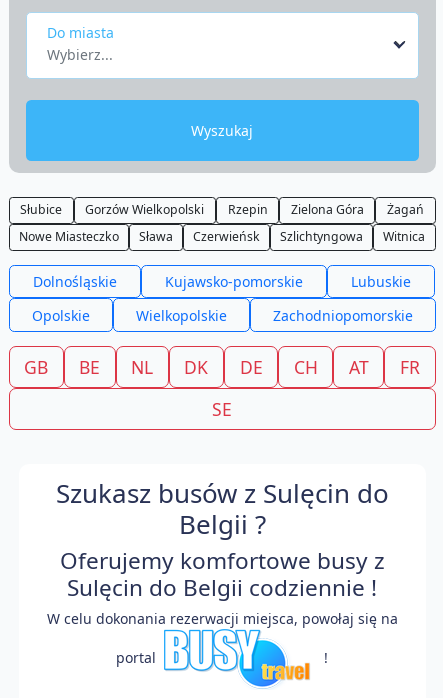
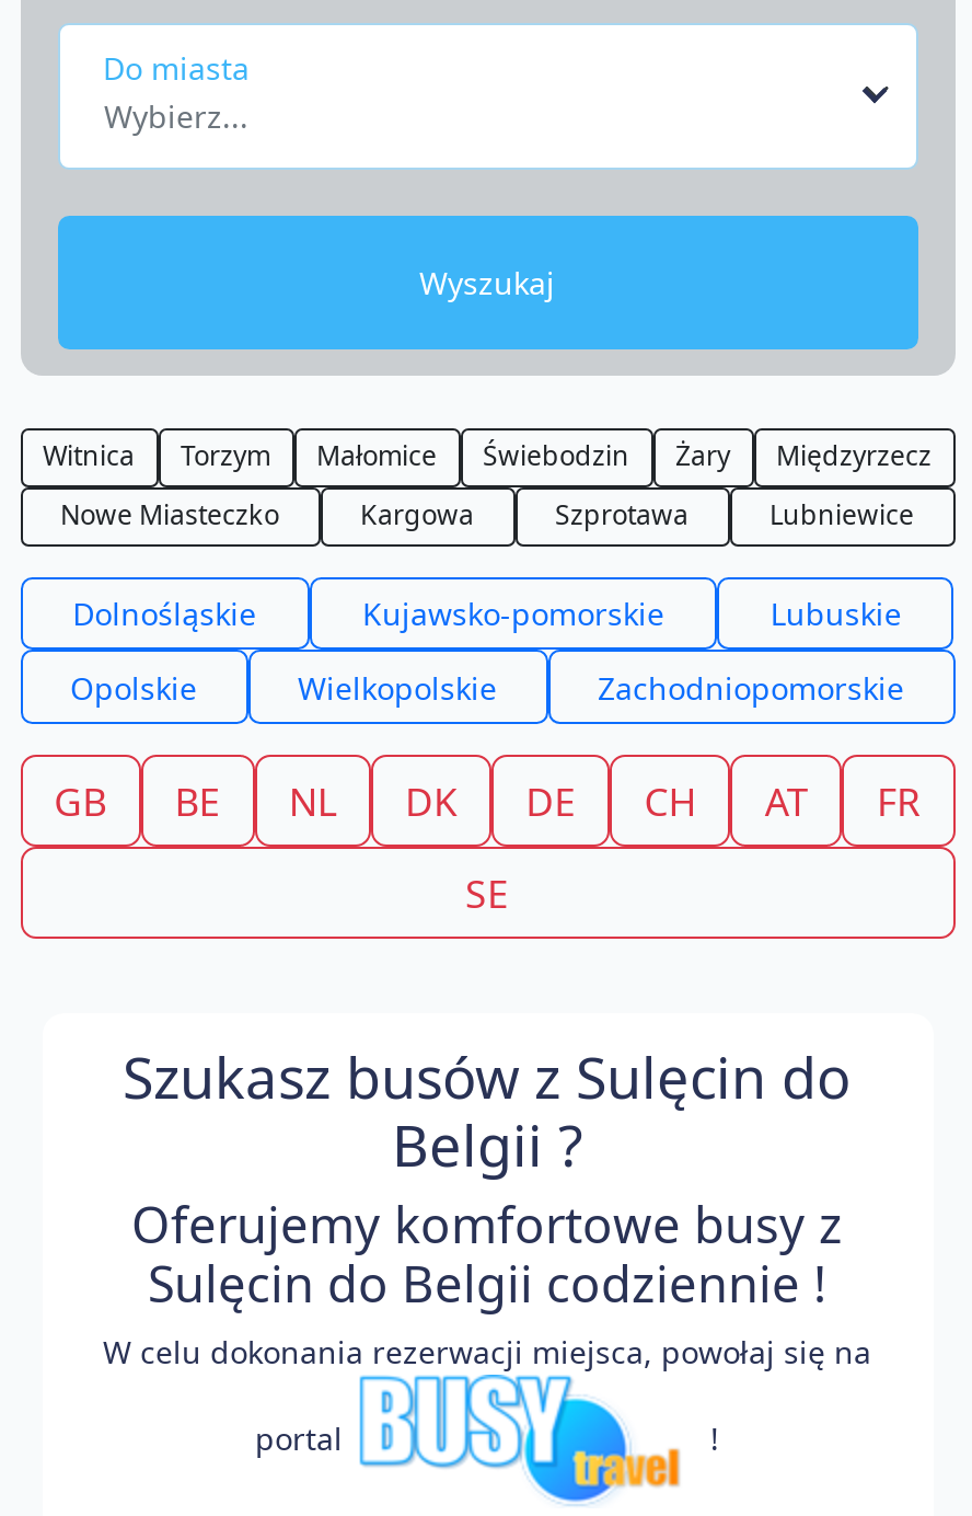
[20,201,424,218] Słubice | Gorzów Wielkopolski | Rzepin | Zielona Góra | Żagań -> [43,437,931,475] Witnica | Torzym | Małomice | Świebodzin | Żary | Międzyrzecz
[139,228,425,245] Sława | Czerwieńsk | Szlichtyngowa | Witnica -> [360,497,914,534] Kargowa | Szprotawa | Lubniewice

